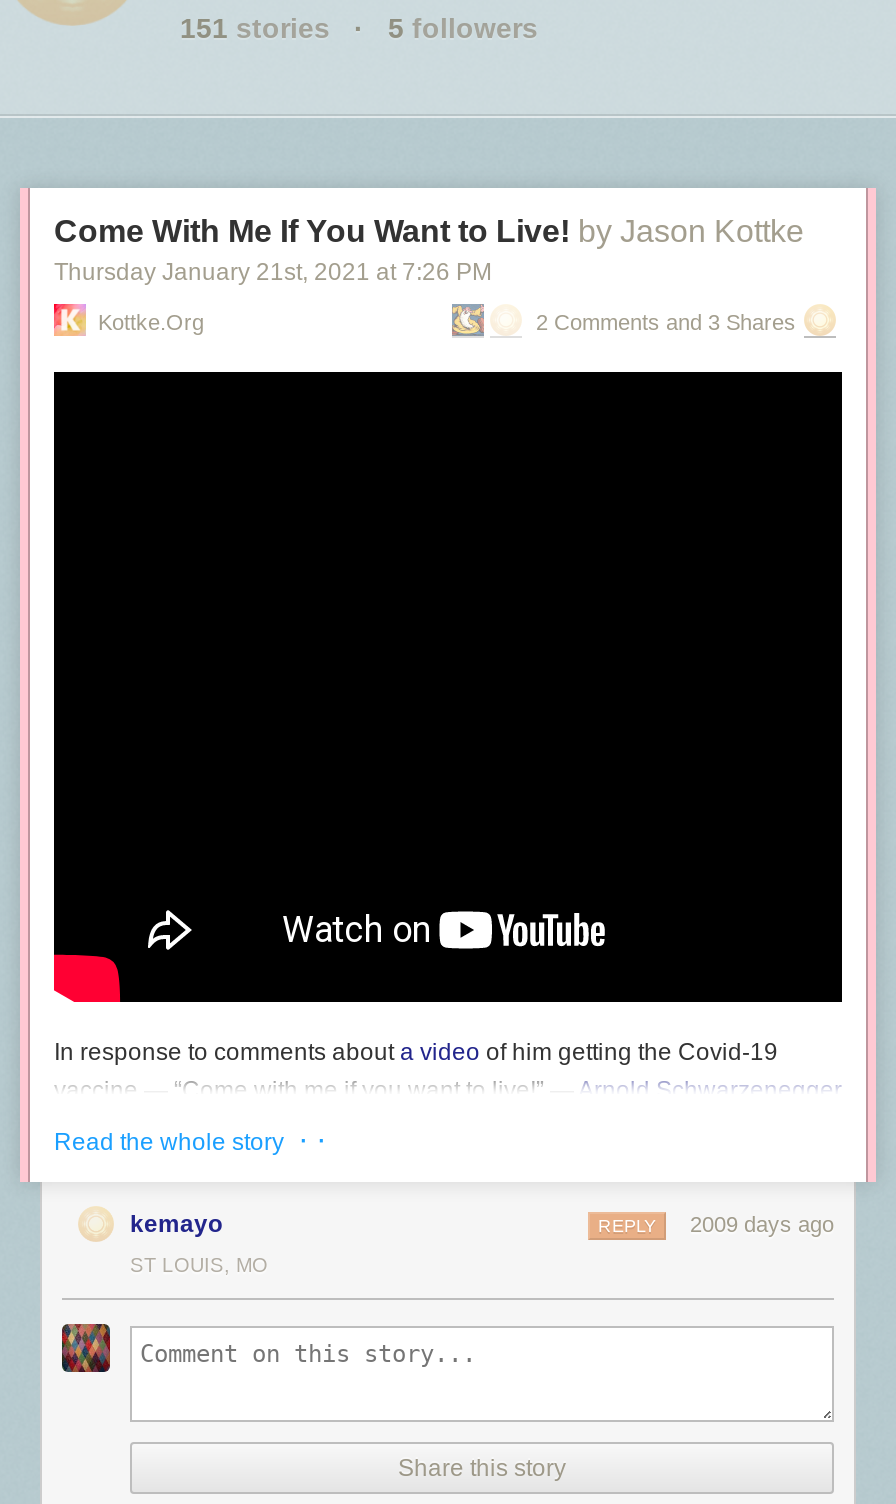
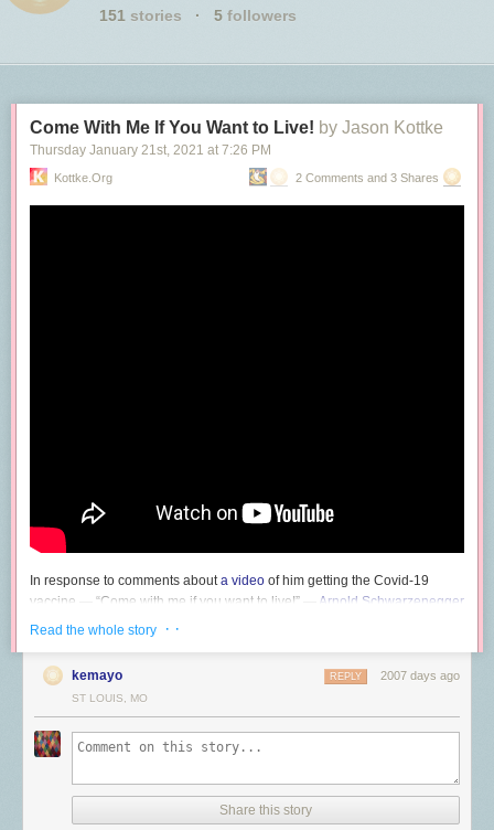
[598,1212,834,1236] REPLY 2009 days ago -> [330,669,460,682] REPLY 2007 days ago

